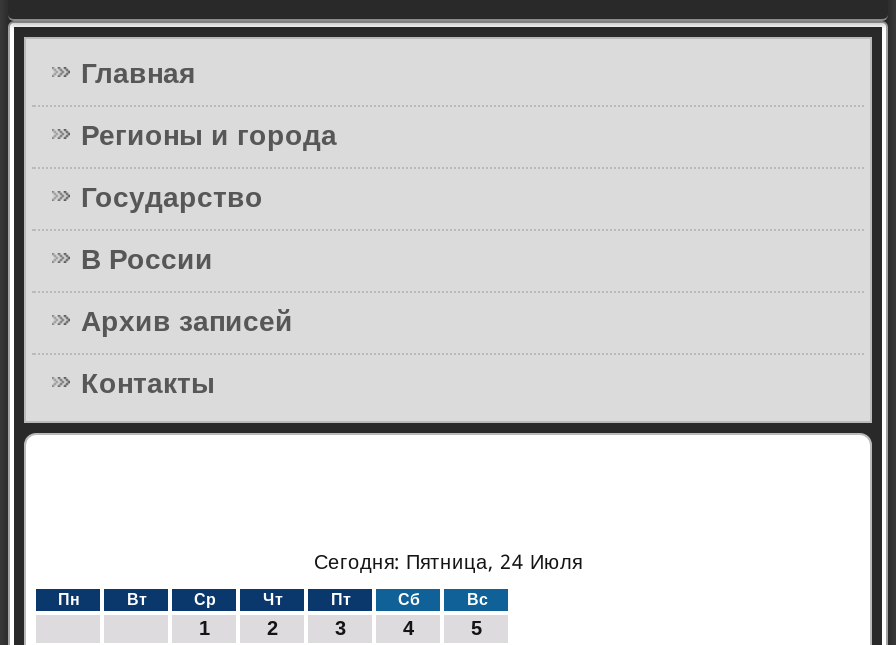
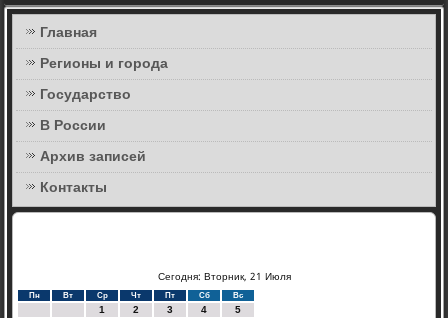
[314,547,582,581] Сегодня: Пятница, 24 Июля -> [157,269,290,286] Сегодня: Вторник, 21 Июля

